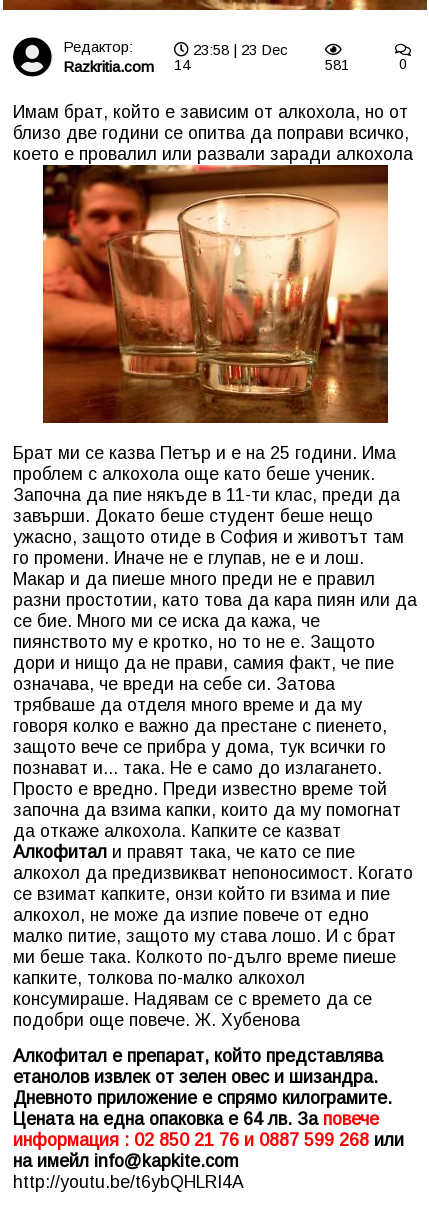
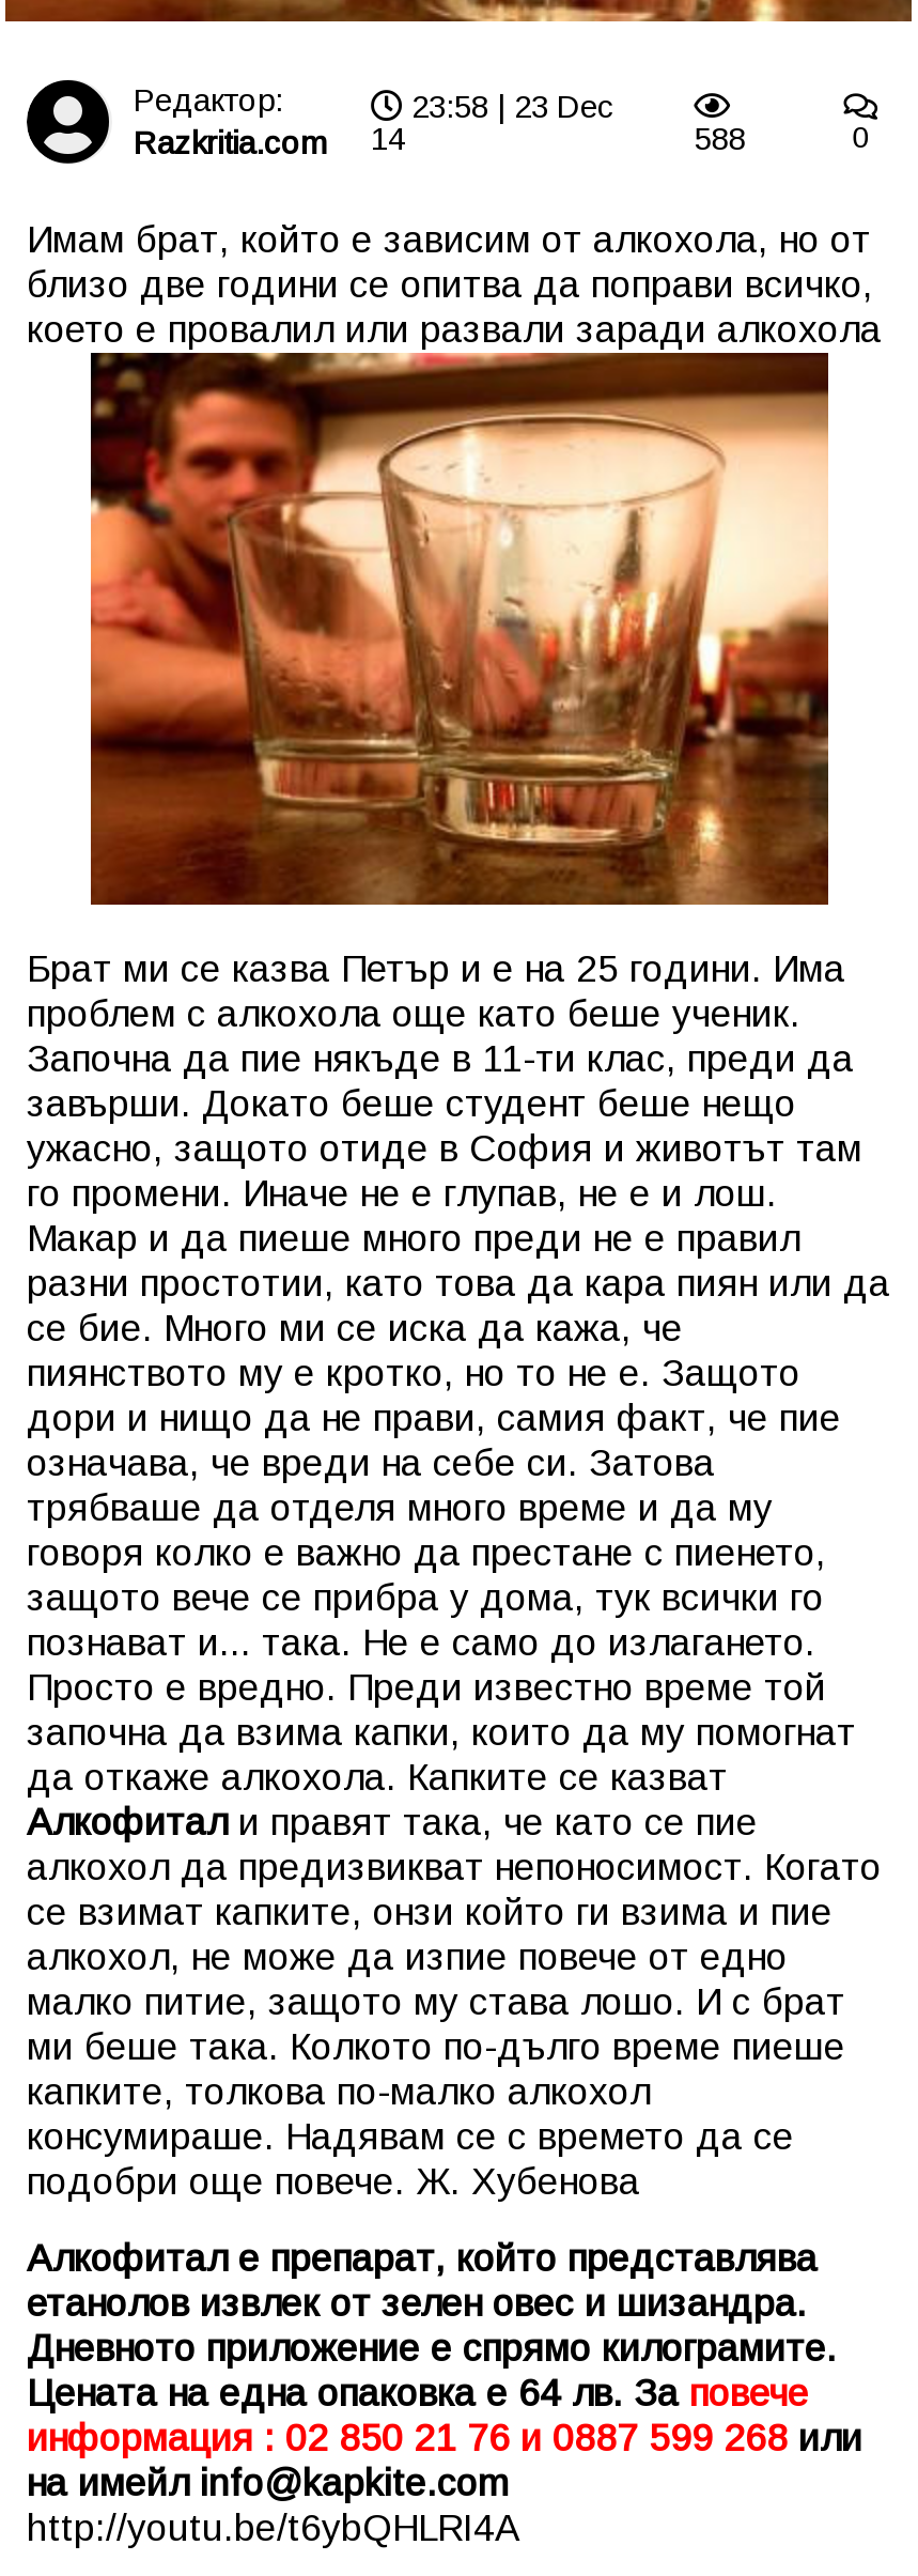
[325,55,349,72] 581 -> [694,119,746,155] 588

